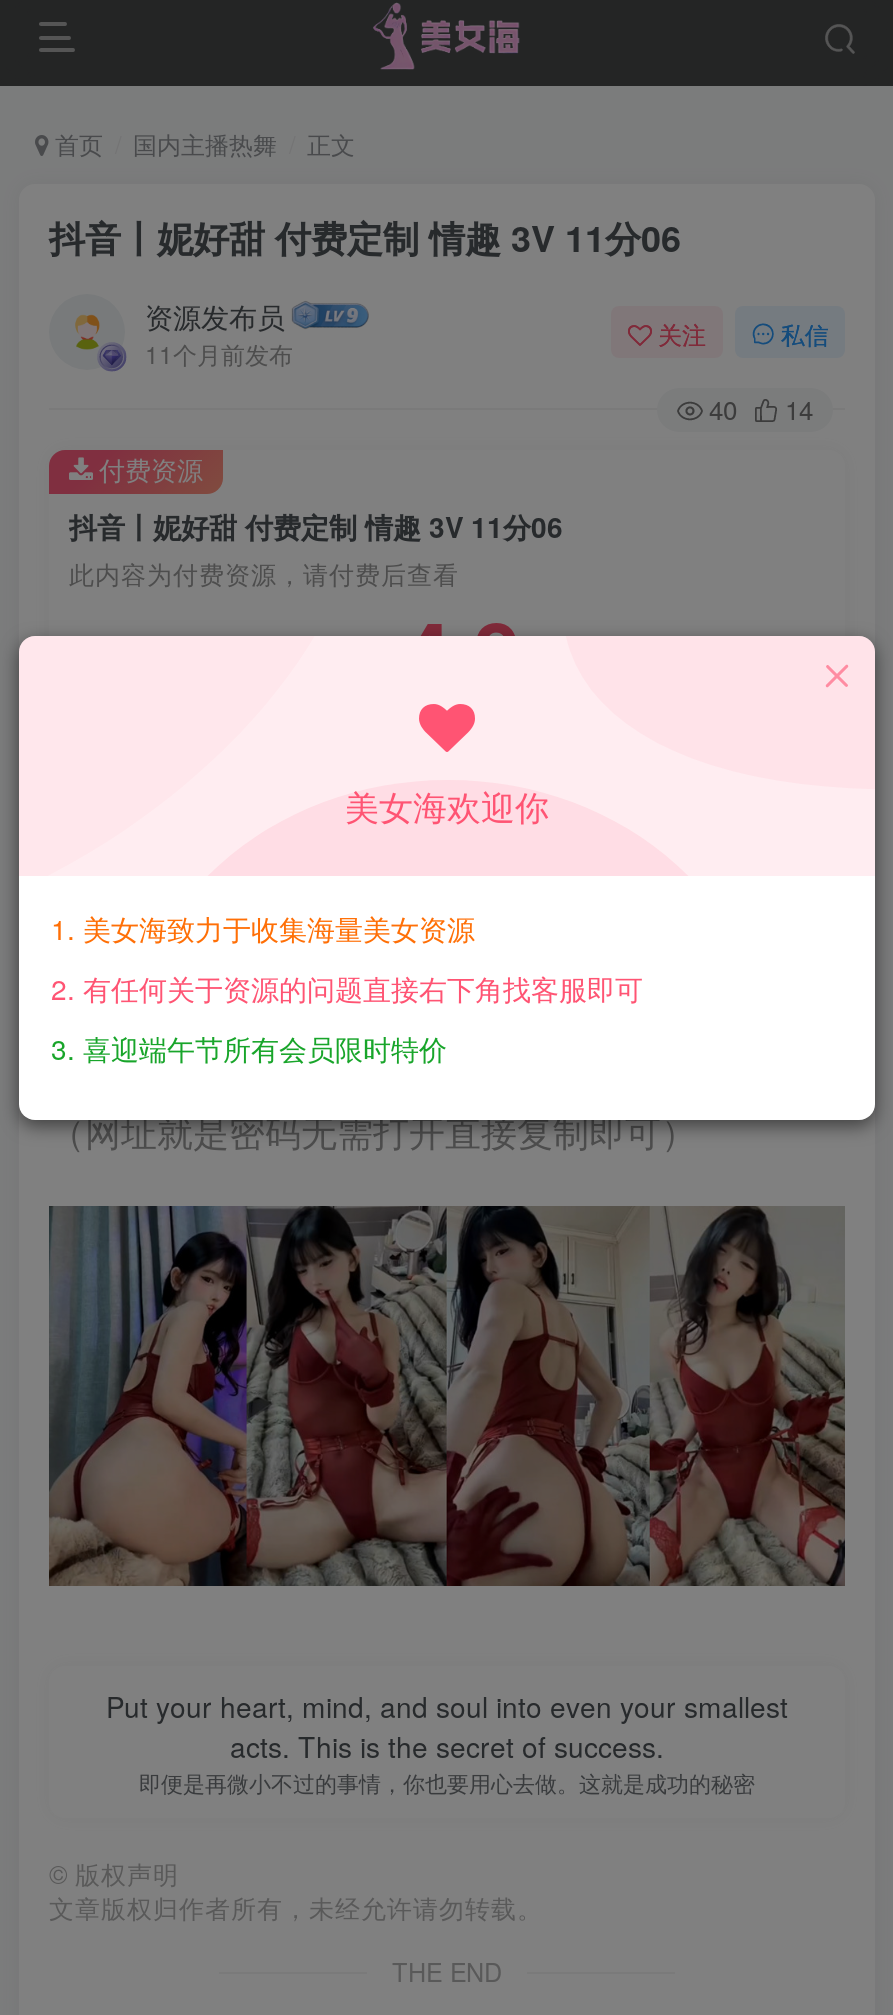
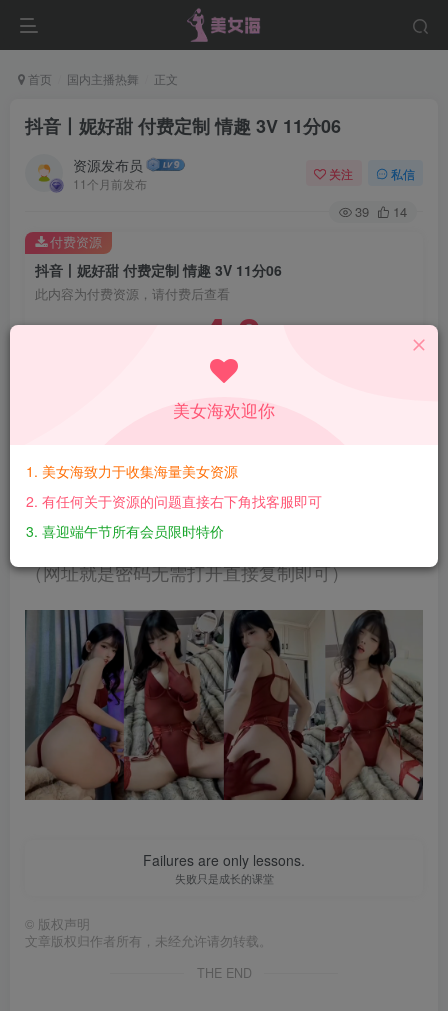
[709,390,813,428] 40 14 -> [355,202,407,221] 39 14
[106,1686,788,1798] Put your heart, mind, and soul into even your smallest | acts. This is the secret of success. | 即便是再微小不过的事情，你也要用心去做。这就是成功的秘密 -> [143,850,305,886] Failures are only lessons. | 失败只是成长的课堂

